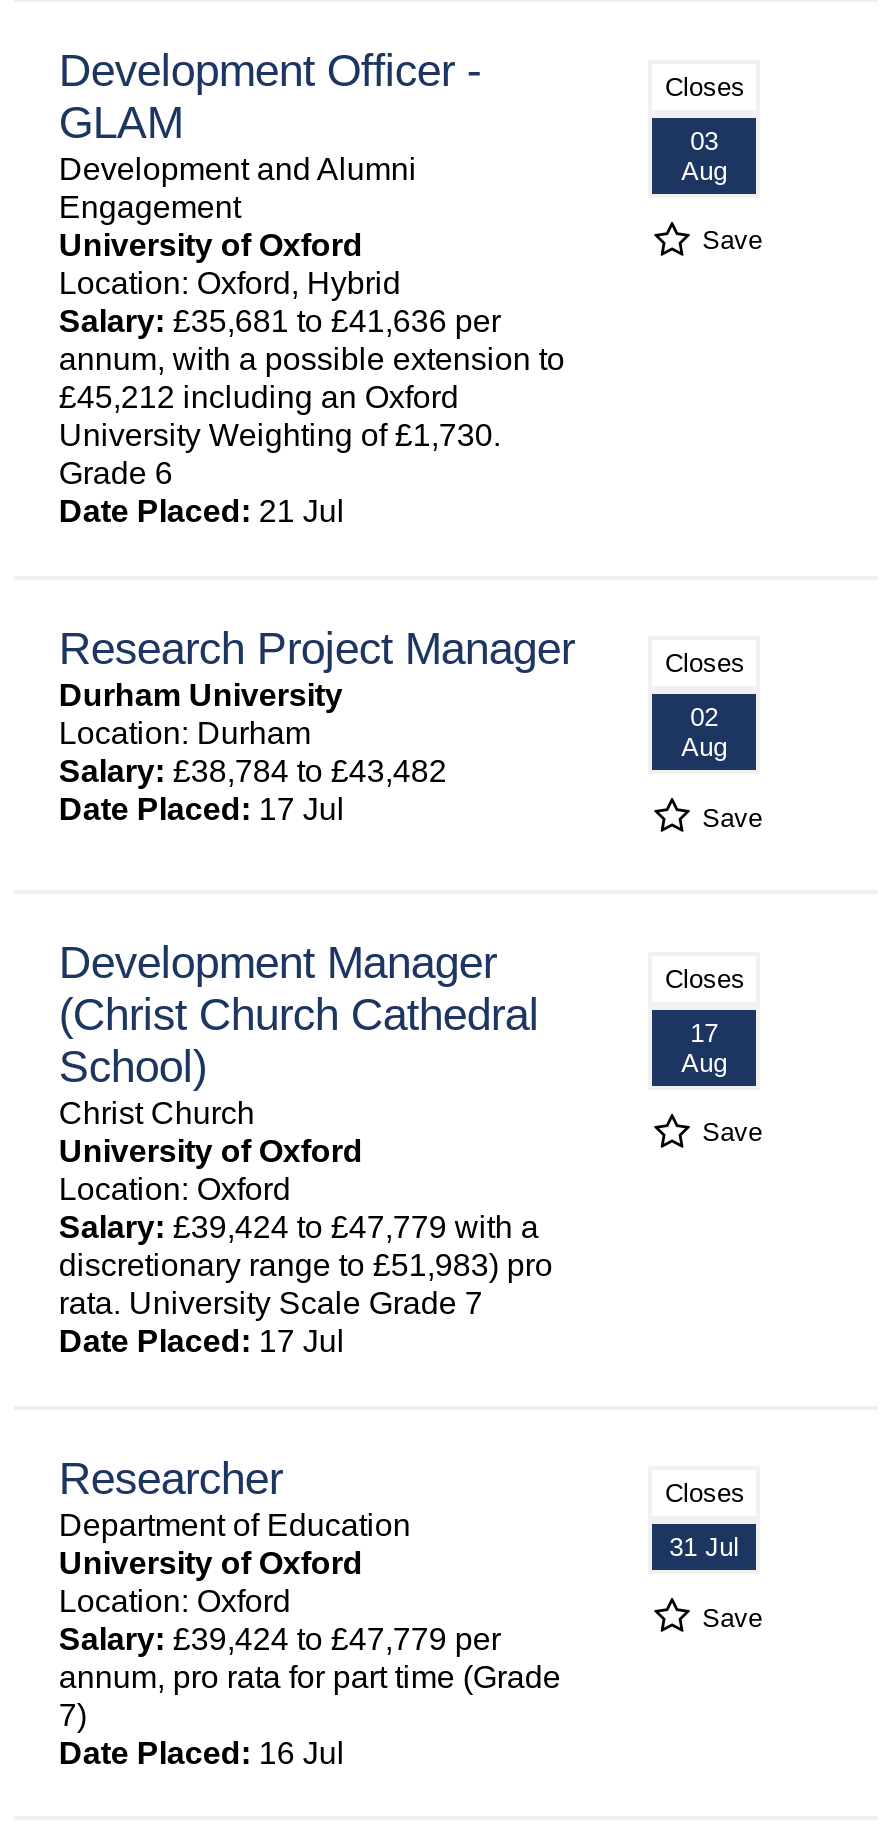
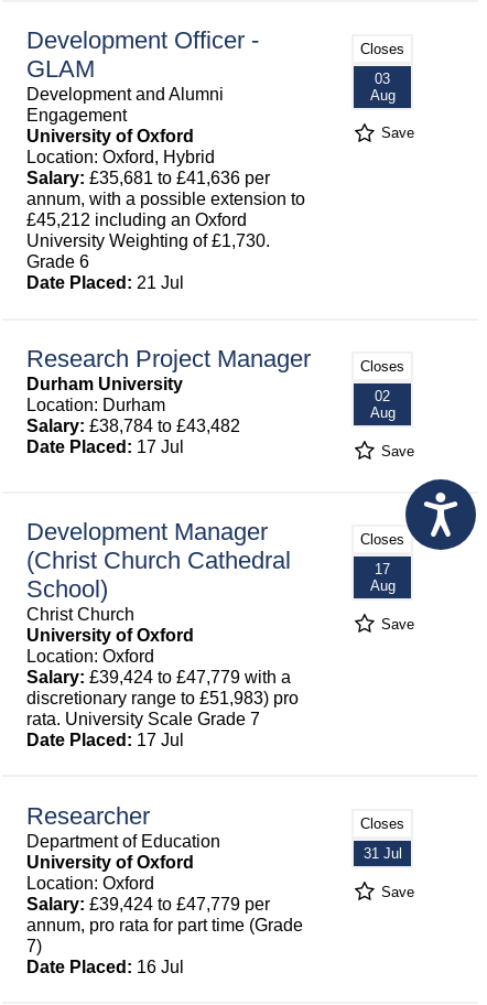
none -> [404,478,477,551] [image]

